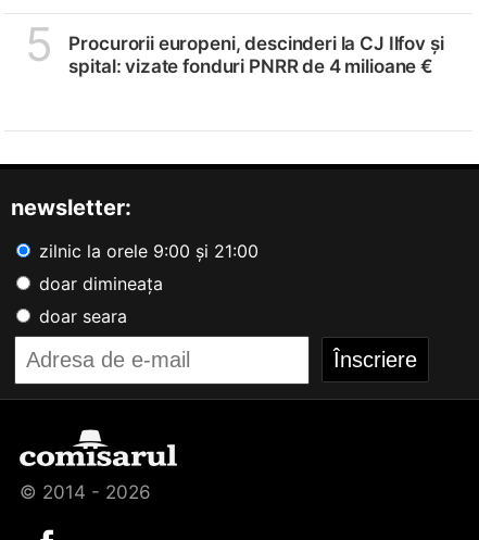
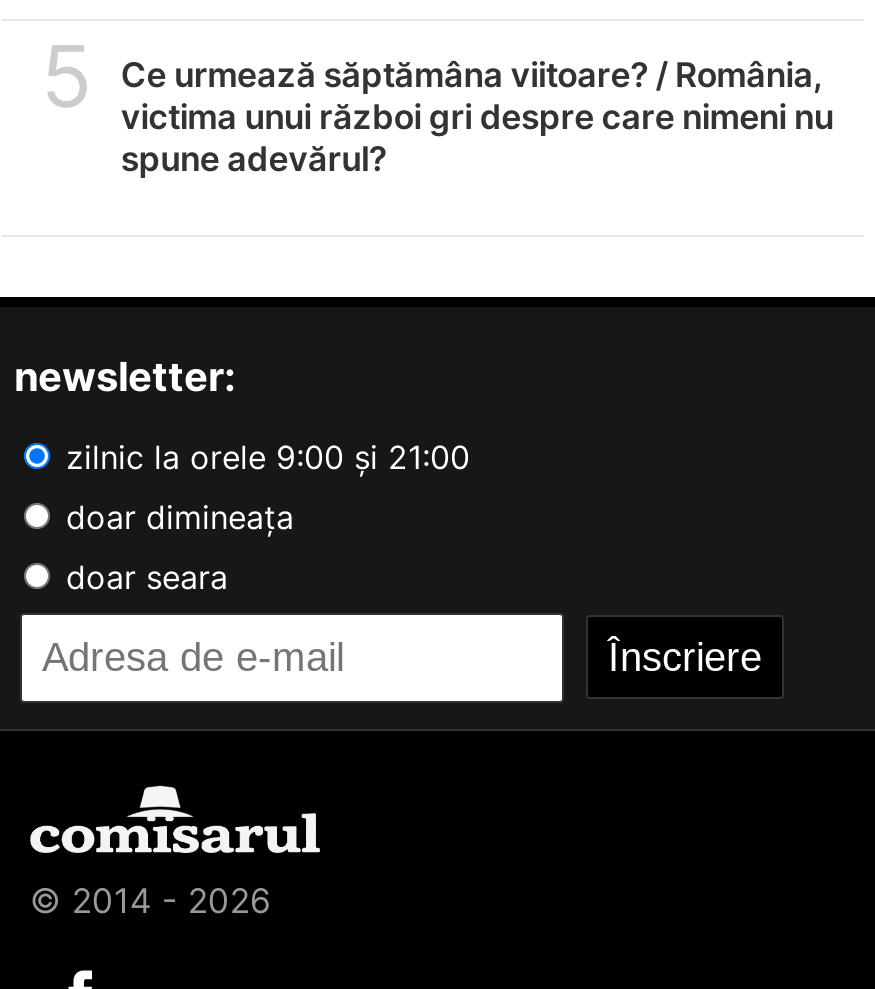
[69,32,444,77] Procurorii europeni, descinderi la CJ Ilfov și | spital: vizate fonduri PNRR de 4 milioane € -> [121,55,833,179] Ce urmează săptămâna viitoare? / România, | victima unui război gri despre care nimeni nu | spune adevărul?

